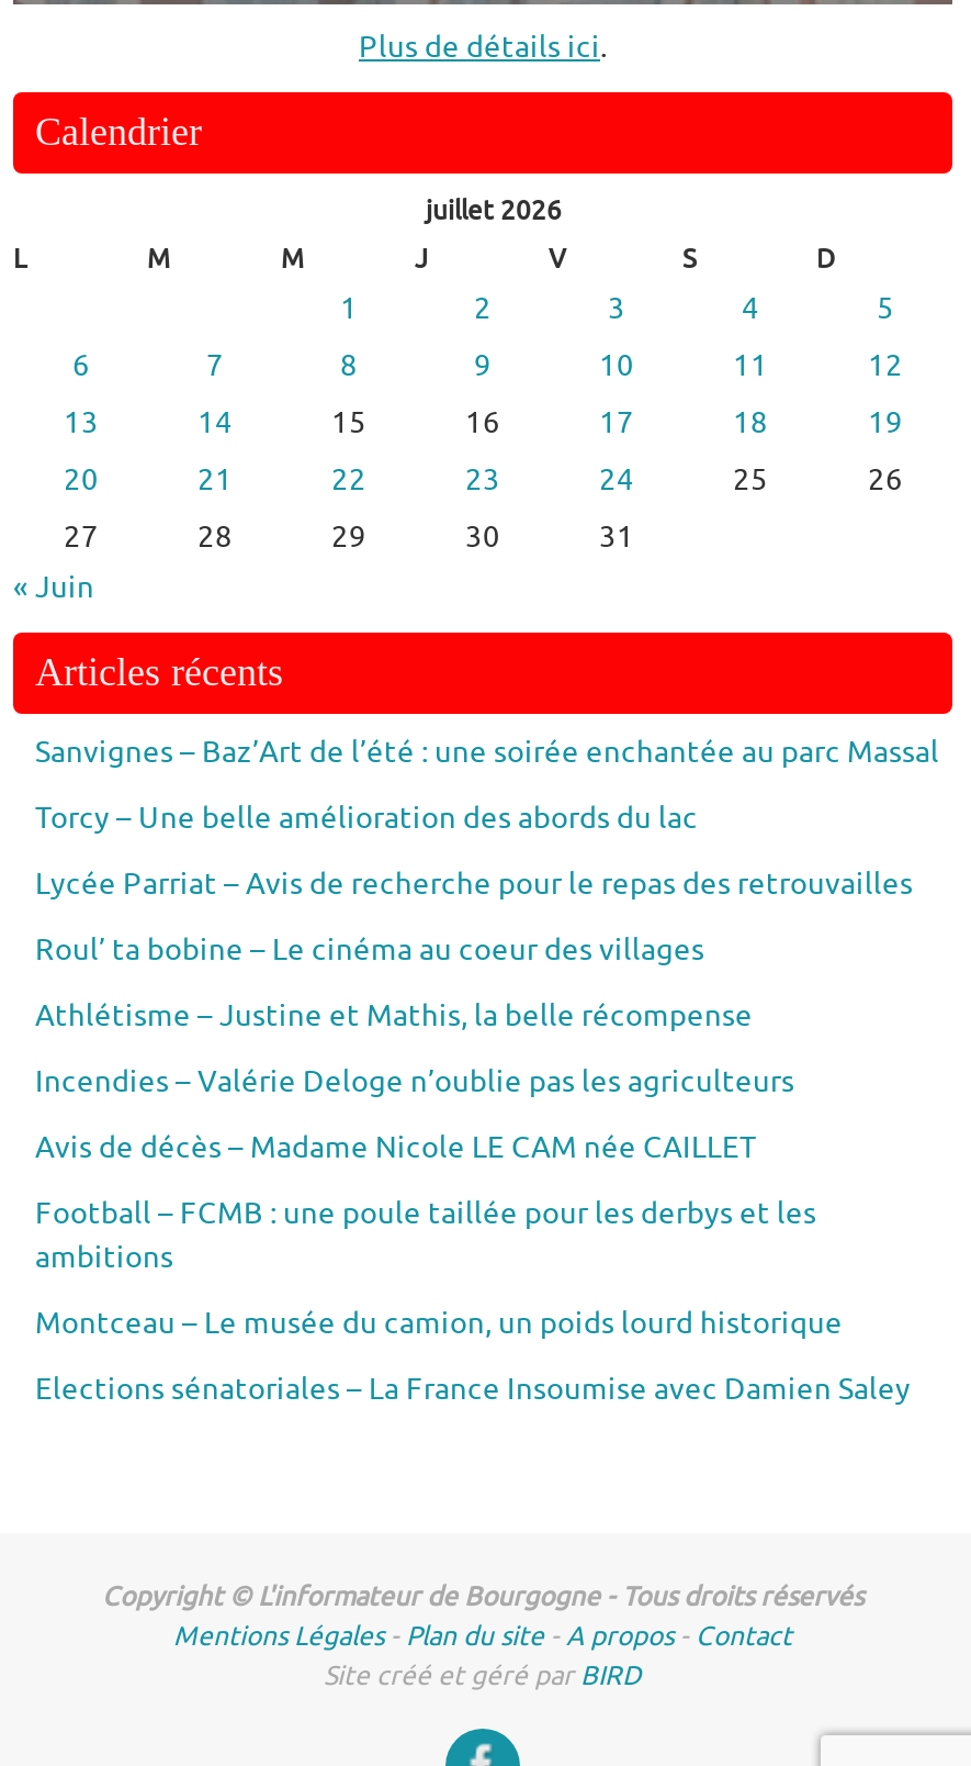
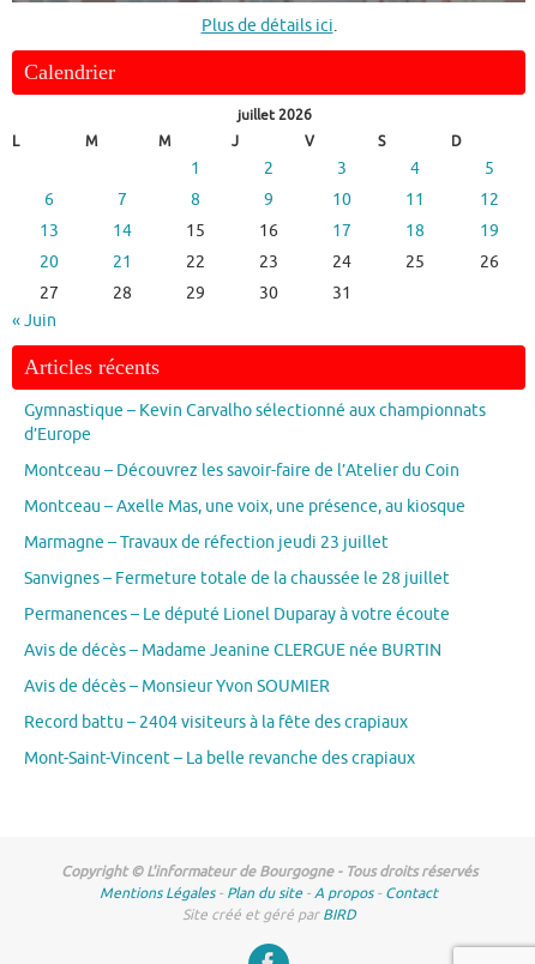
[35,733,939,770] Sanvignes – Baz’Art de l’été : une soirée enchantée au parc Massal -> [24,400,486,444] Gymnastique – Kevin Carvalho sélectionné aux championnats | d’Europe
[35,799,698,836] Torcy – Une belle amélioration des abords du lac -> [24,460,459,480] Montceau – Découvrez les savoir-faire de l’Atelier du Coin
[35,865,913,902] Lycée Parriat – Avis de recherche pour le repas des retrouvailles -> [24,496,465,516] Montceau – Axelle Mas, une voix, une présence, au kiosque
[35,931,704,968] Roul’ ta bobine – Le cinéma au coeur des villages -> [24,532,389,552] Marmagne – Travaux de réfection jeudi 23 juillet
[35,997,753,1034] Athlétisme – Justine et Mathis, la belle récompense -> [24,568,450,588] Sanvignes – Fermeture totale de la chaussée le 28 juillet
[35,1062,794,1100] Incendies – Valérie Deloge n’oublie pas les agriculteurs -> [24,604,450,624] Permanences – Le député Lionel Duparay à votre écoute
[35,1128,757,1166] Avis de décès – Madame Nicole LE CAM née CAILLET -> [24,640,441,660] Avis de décès – Madame Jeanine CLERGUE née BURTIN
[35,1194,816,1276] Football – FCMB : une poule taillée pour les derbys et les | ambitions -> [24,676,330,696] Avis de décès – Monsieur Yvon SOUMIER
[35,1304,843,1341] Montceau – Le musée du camion, un poids lourd historique -> [24,712,408,732] Record battu – 2404 visiteurs à la fête des crapiaux
[35,1370,911,1407] Elections sénatoriales – La France Insoumise avec Damien Saley -> [24,748,415,768] Mont-Saint-Vincent – La belle revanche des crapiaux

